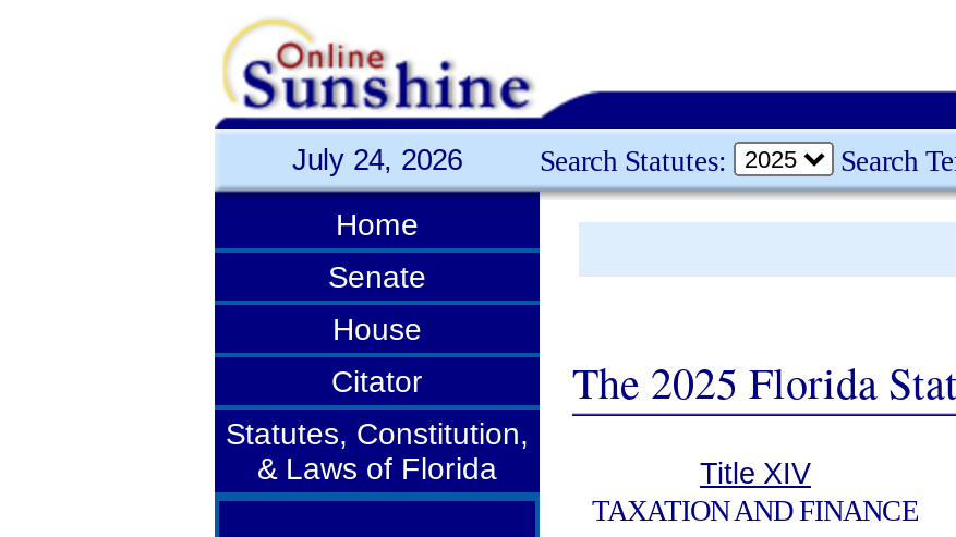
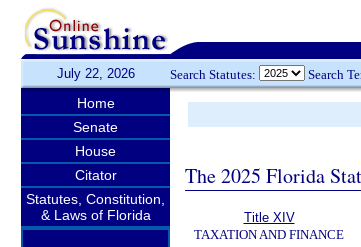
[292,144,462,176] July 24, 2026 -> [56,66,134,81] July 22, 2026

